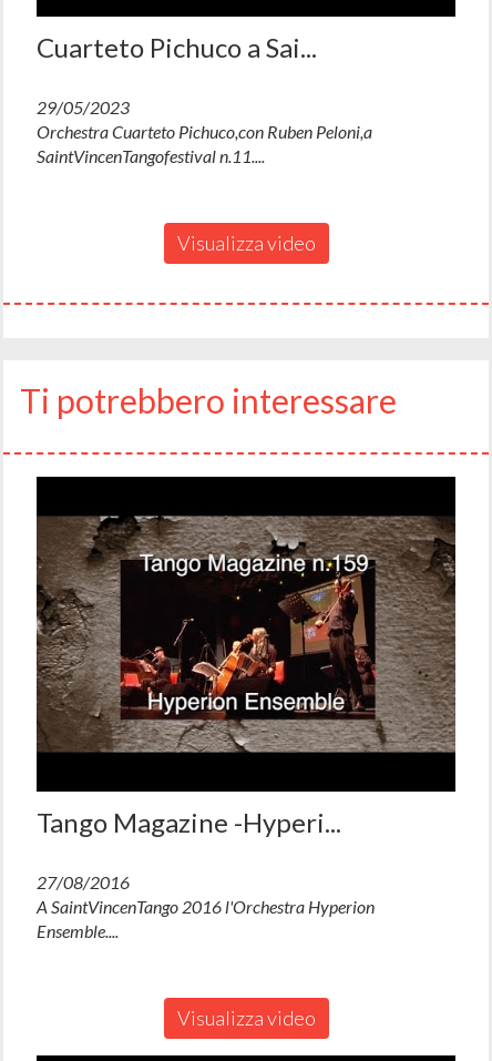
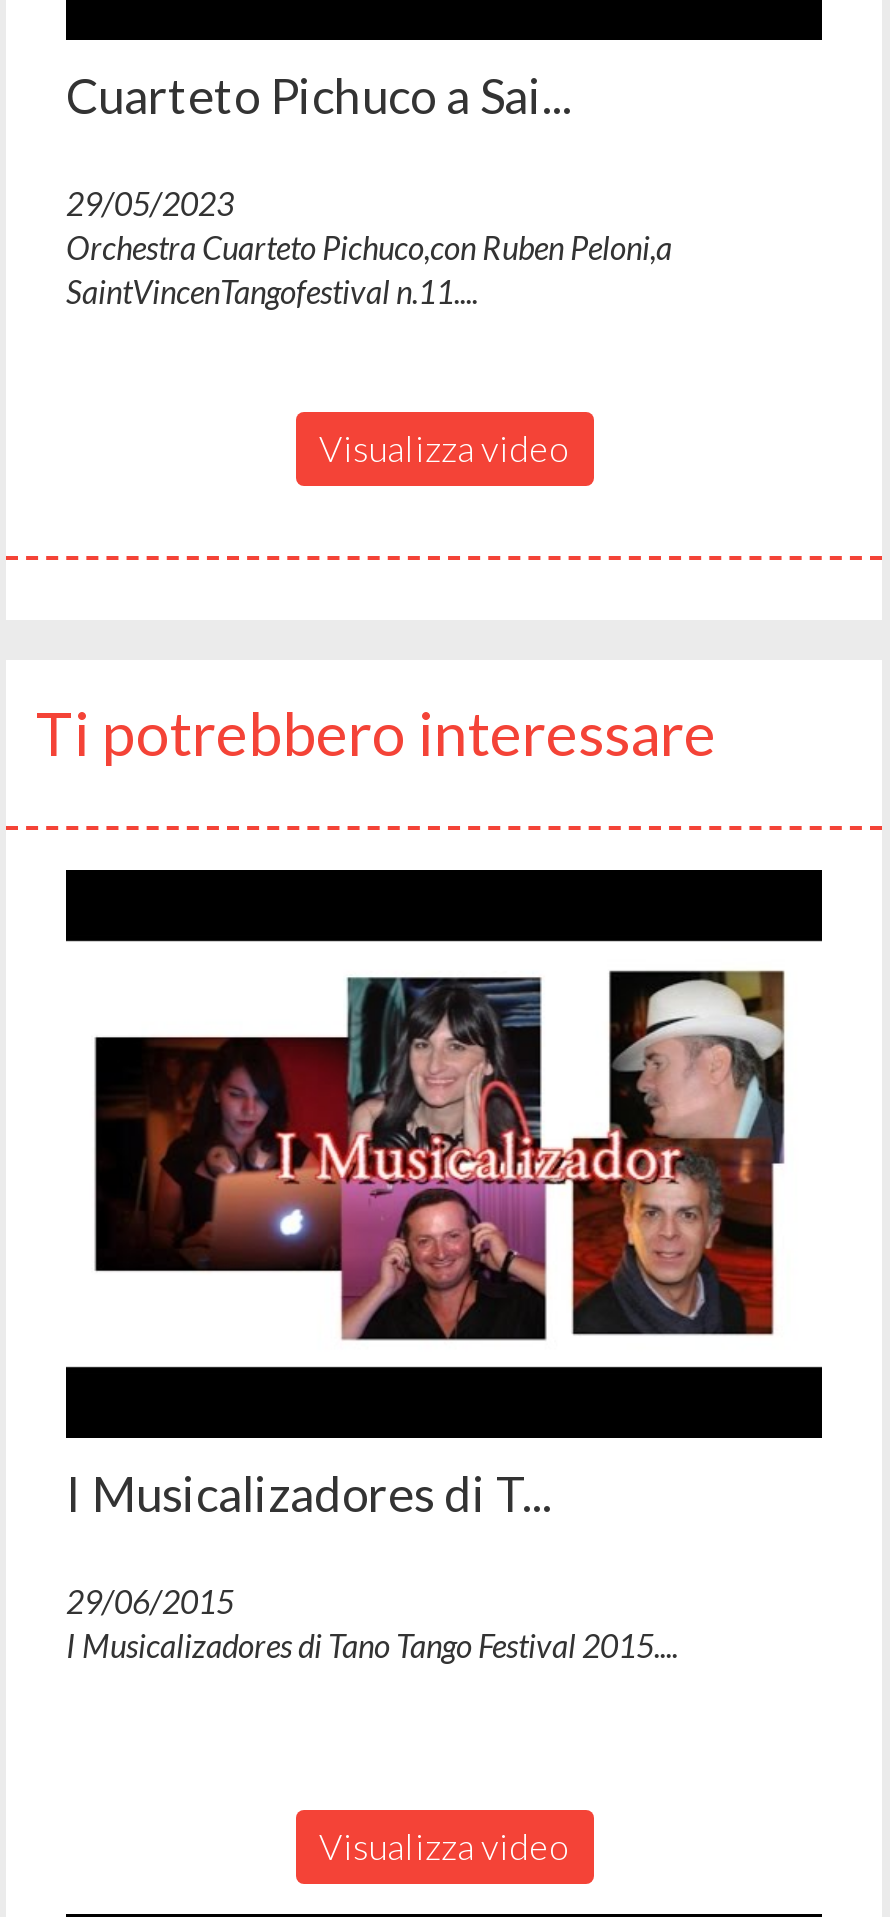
[35,516,457,753] [image] -> [66,938,822,1368] [image]
[37,806,341,838] Tango Magazine -Hyperi... -> [66,1464,552,1522] I Musicalizadores di T...
[37,871,375,941] 27/08/2016 | A SaintVincenTango 2016 l'Orchestra Hyperion | Ensemble.... -> [66,1582,678,1664] 29/06/2015 | I Musicalizadores di Tano Tango Festival 2015....

